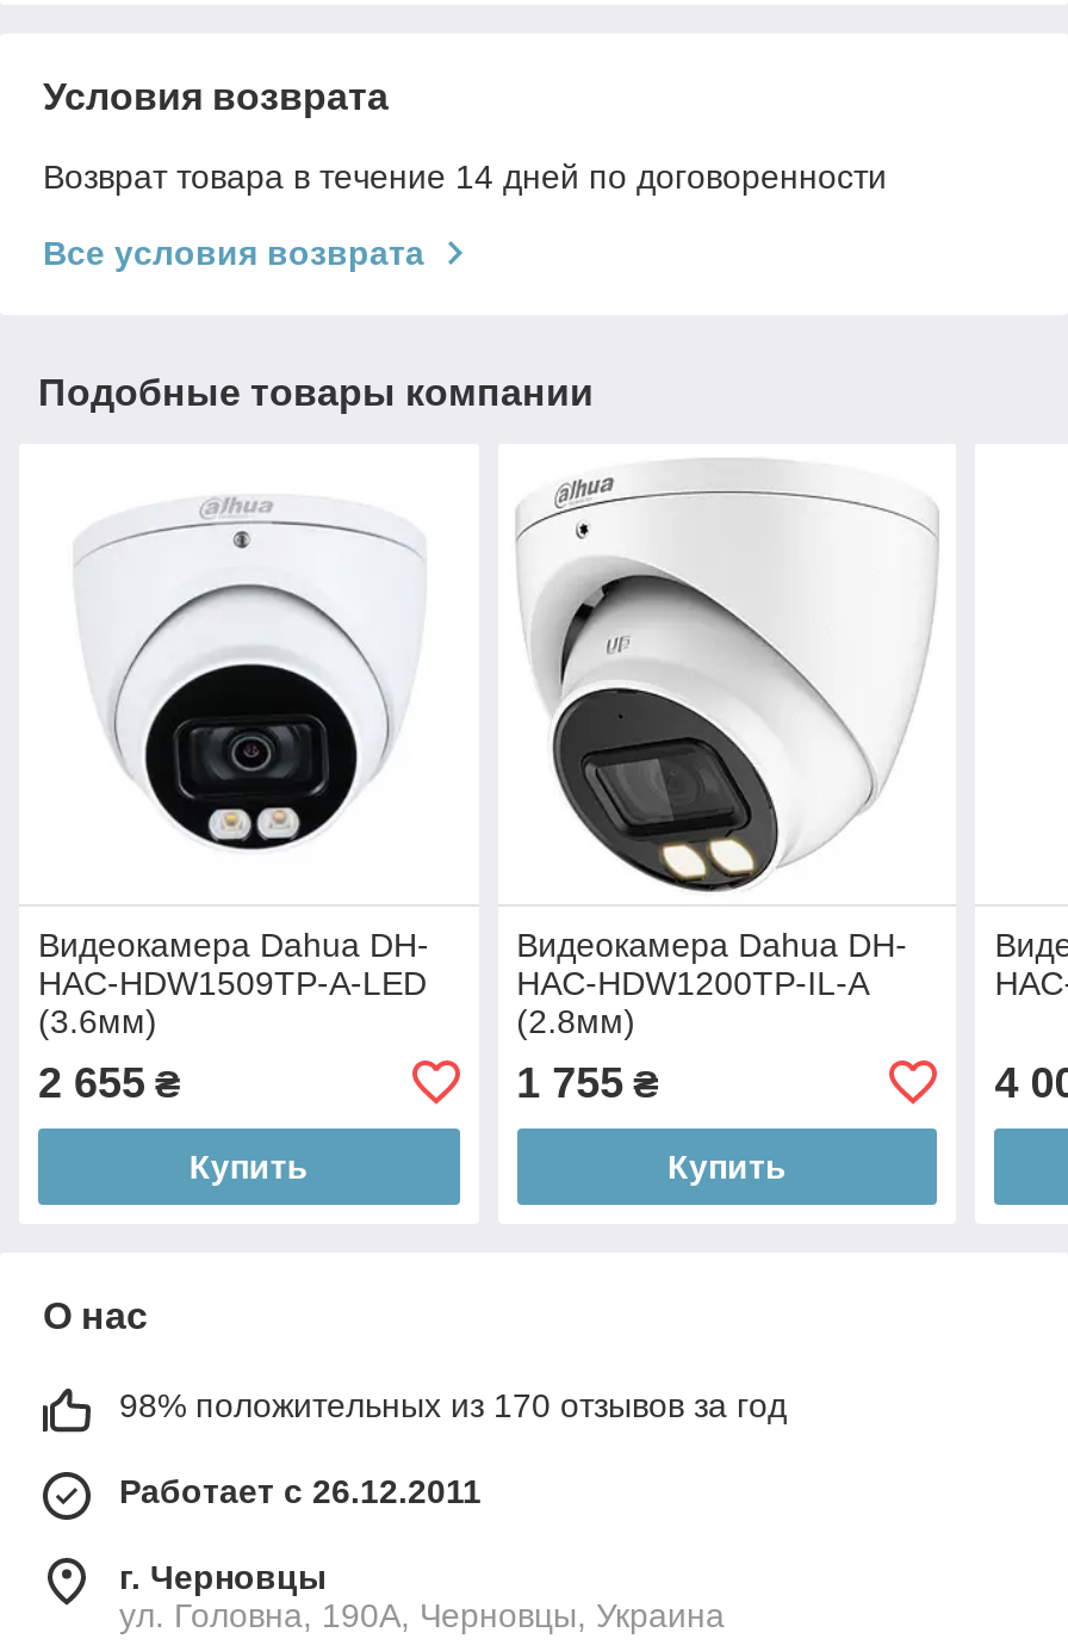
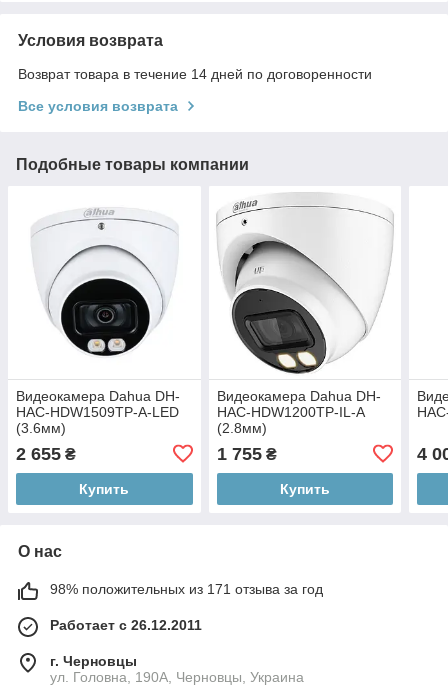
[119,1386,787,1424] 98% положительных из 170 отзывов за год -> [50,581,323,597] 98% положительных из 171 отзыва за год

